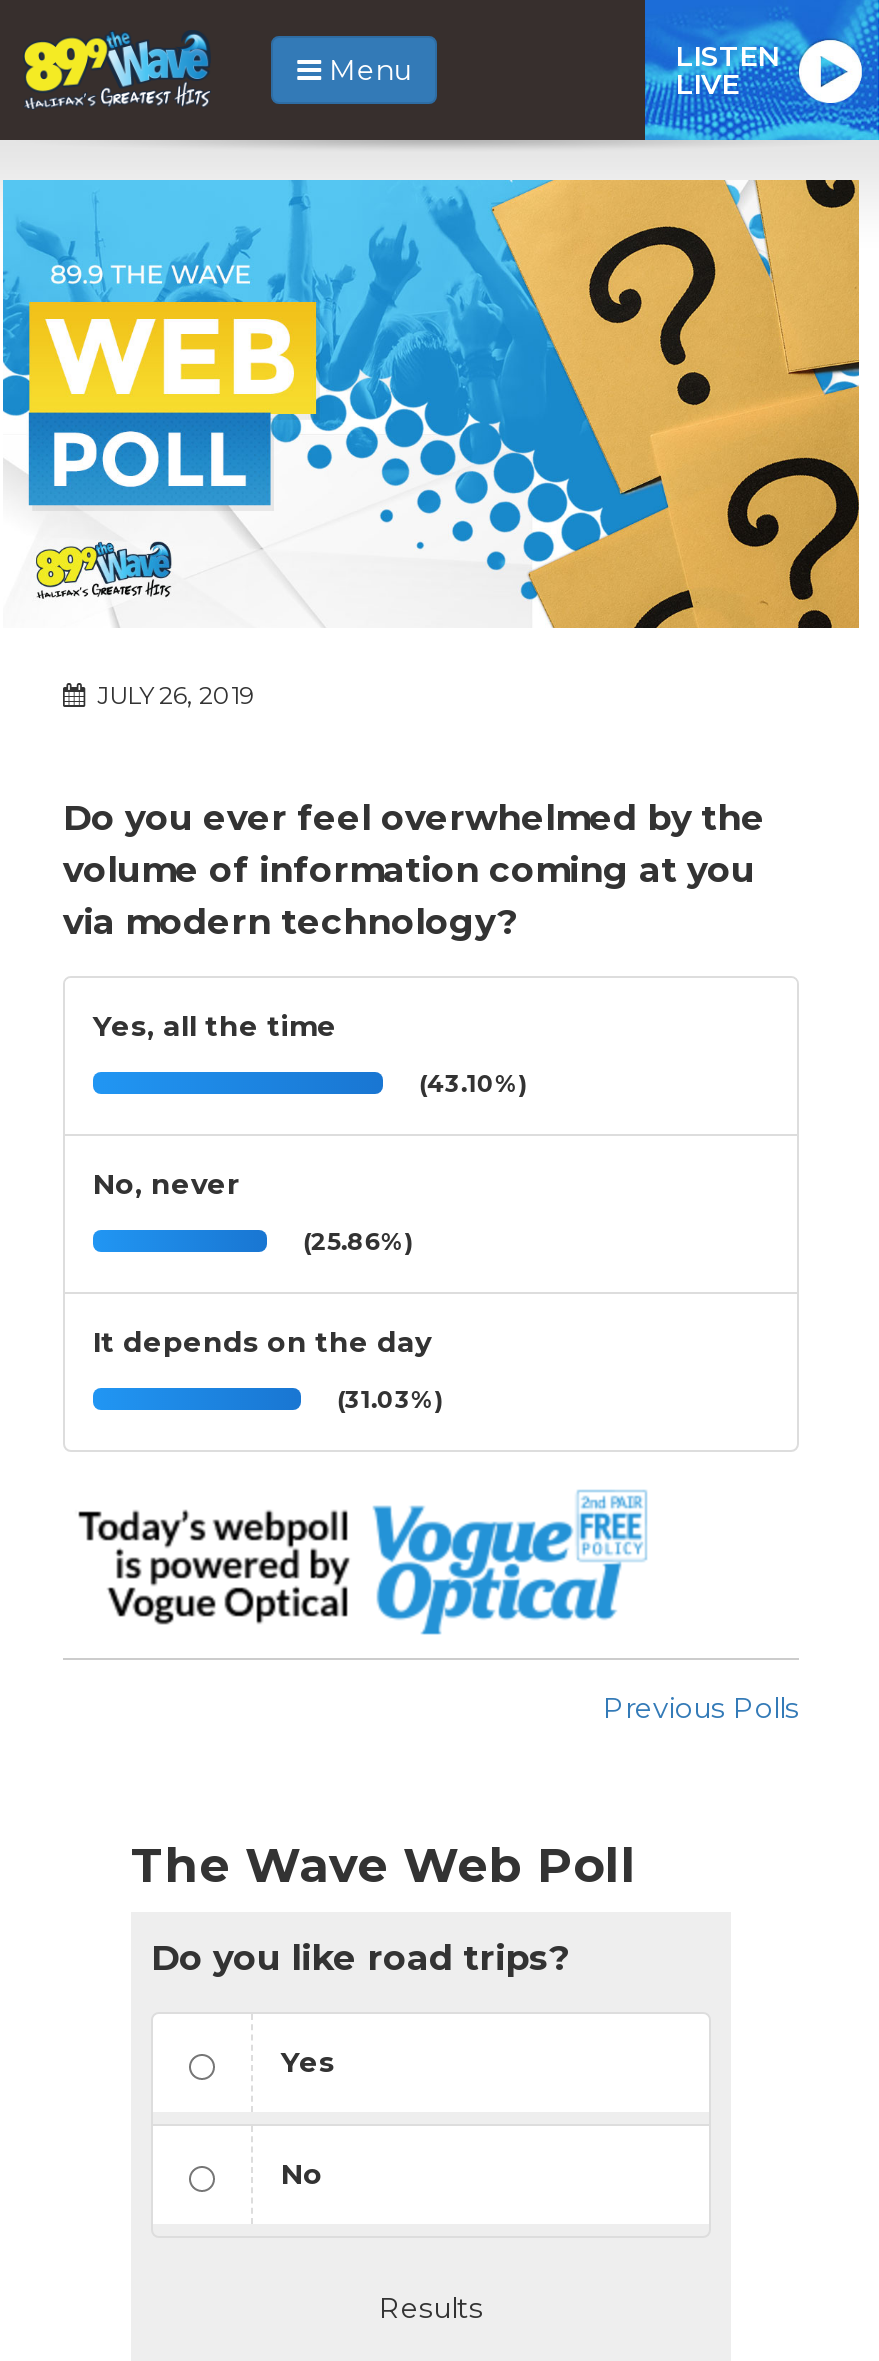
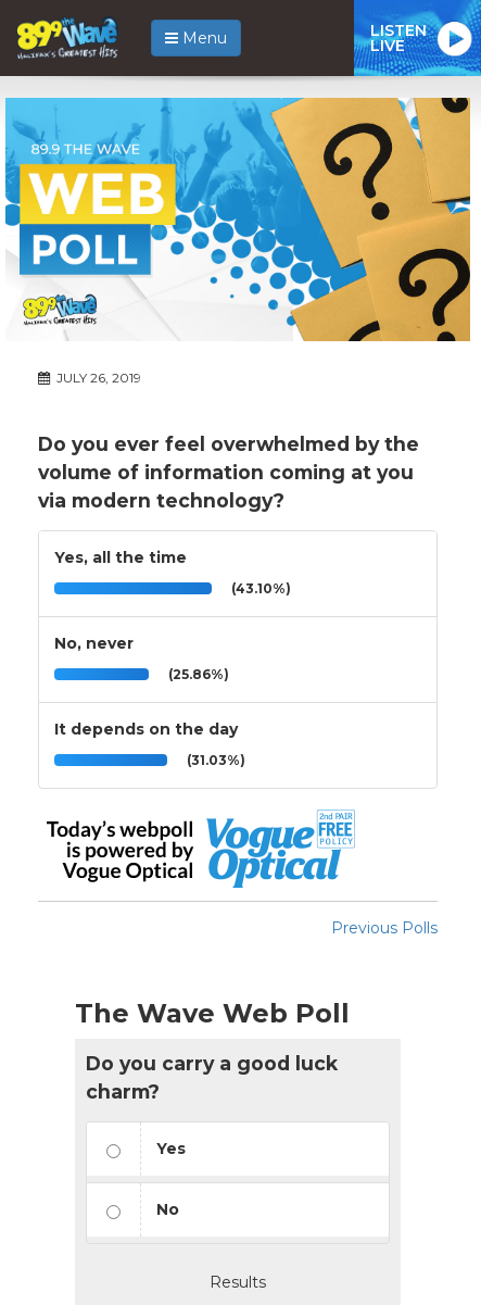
[151,1936,569,1978] Do you like road trips? -> [86,1052,338,1103] Do you carry a good luck | charm?

